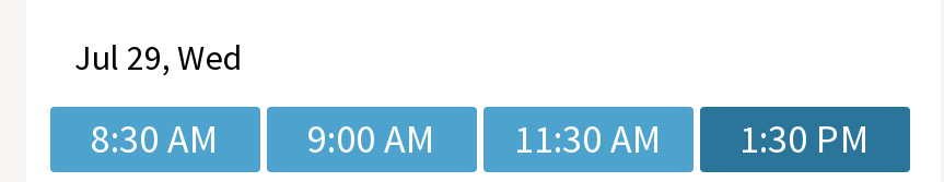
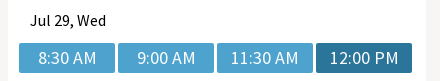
[91,113,871,163] 8:30 AM 9:00 AM 11:30 AM 1:30 PM -> [37,46,398,69] 8:30 AM 9:00 AM 11:30 AM 12:00 PM

